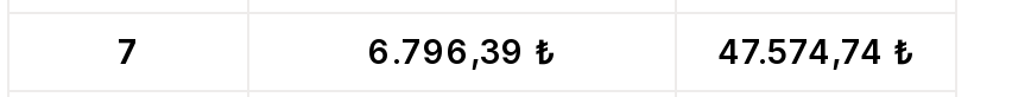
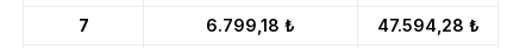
[368,31,556,71] 6.796,39 ₺ -> [206,15,295,35] 6.799,18 ₺
[717,31,915,71] 47.574,74 ₺ -> [377,15,479,35] 47.594,28 ₺

